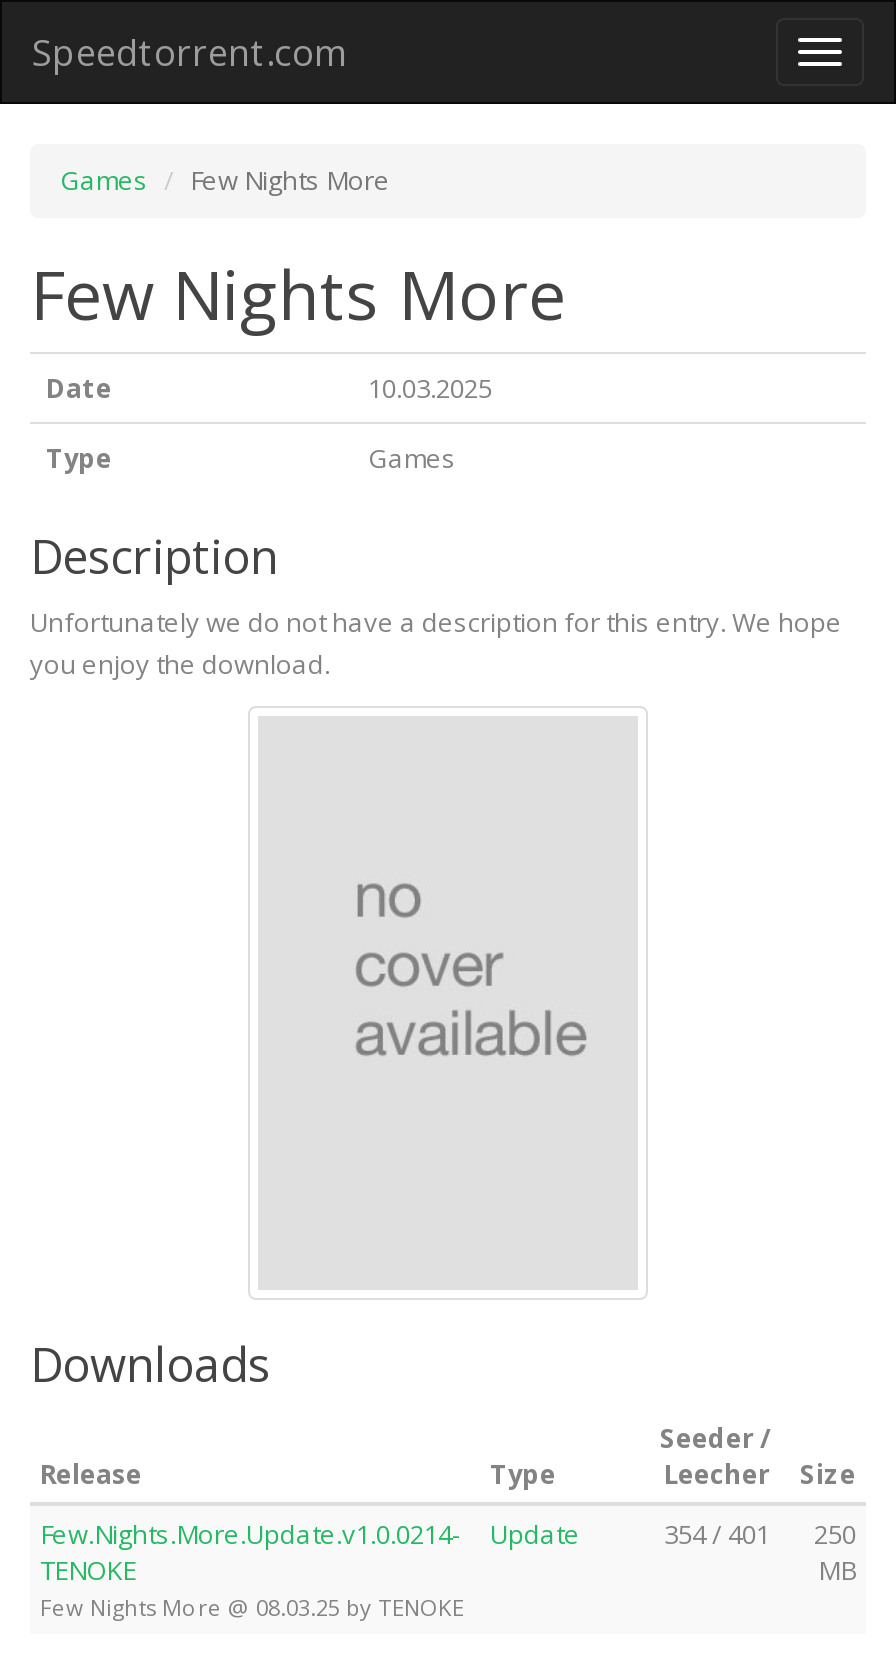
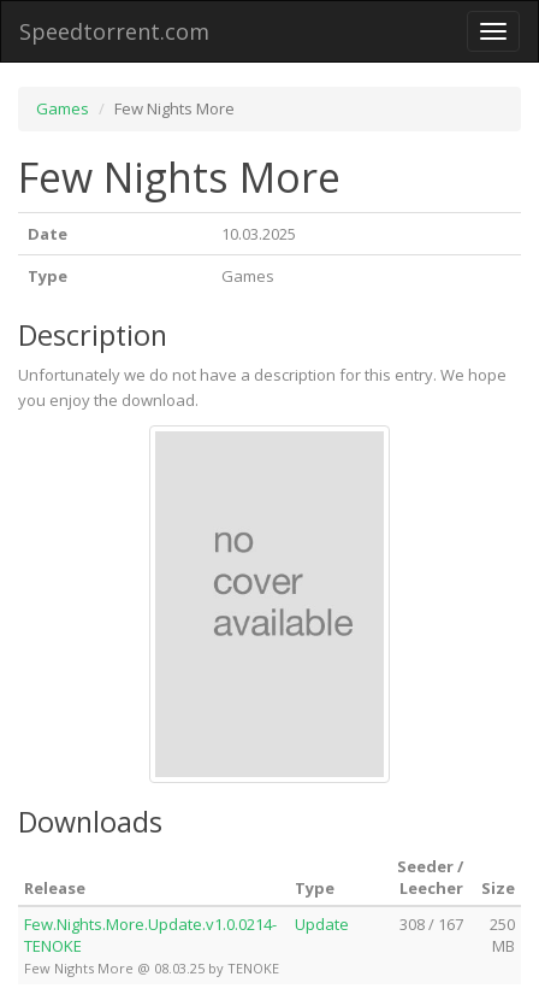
[664,1516,856,1552] 354 / 401 250 -> [399,913,515,935] 308 / 167 250

